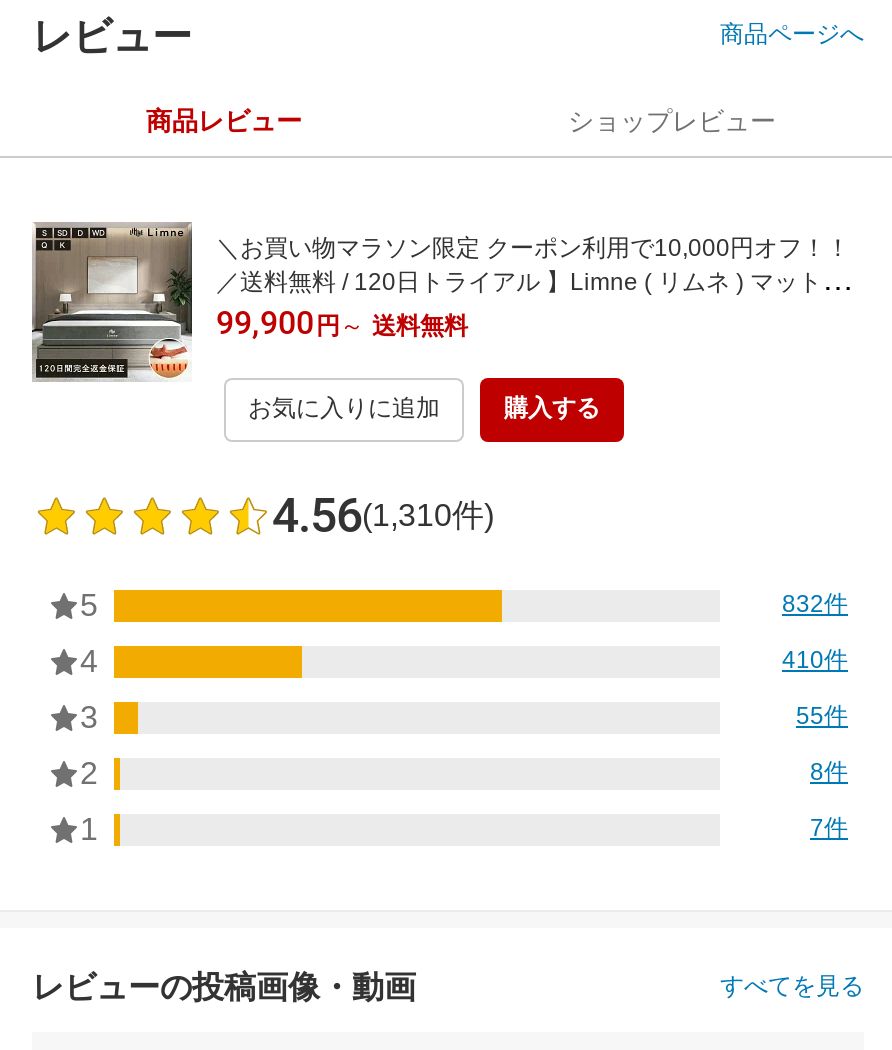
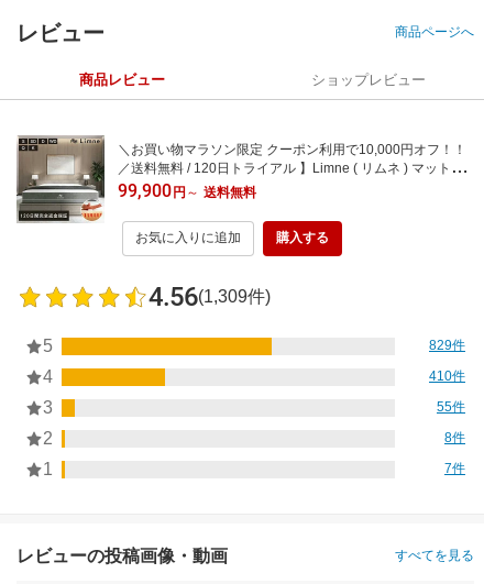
[272,488,494,544] 4.56(1,310件) -> [148,281,271,312] 4.56(1,309件)
[782,591,848,619] 832件 -> [429,338,465,353] 829件

